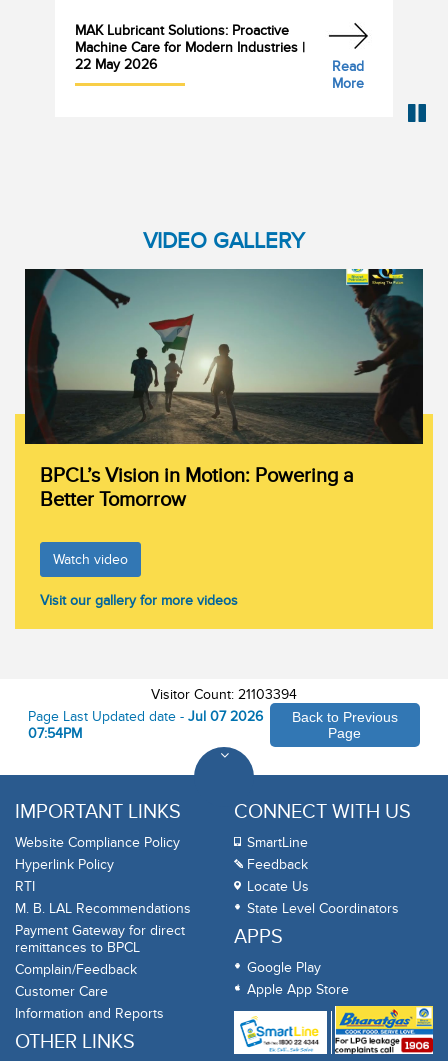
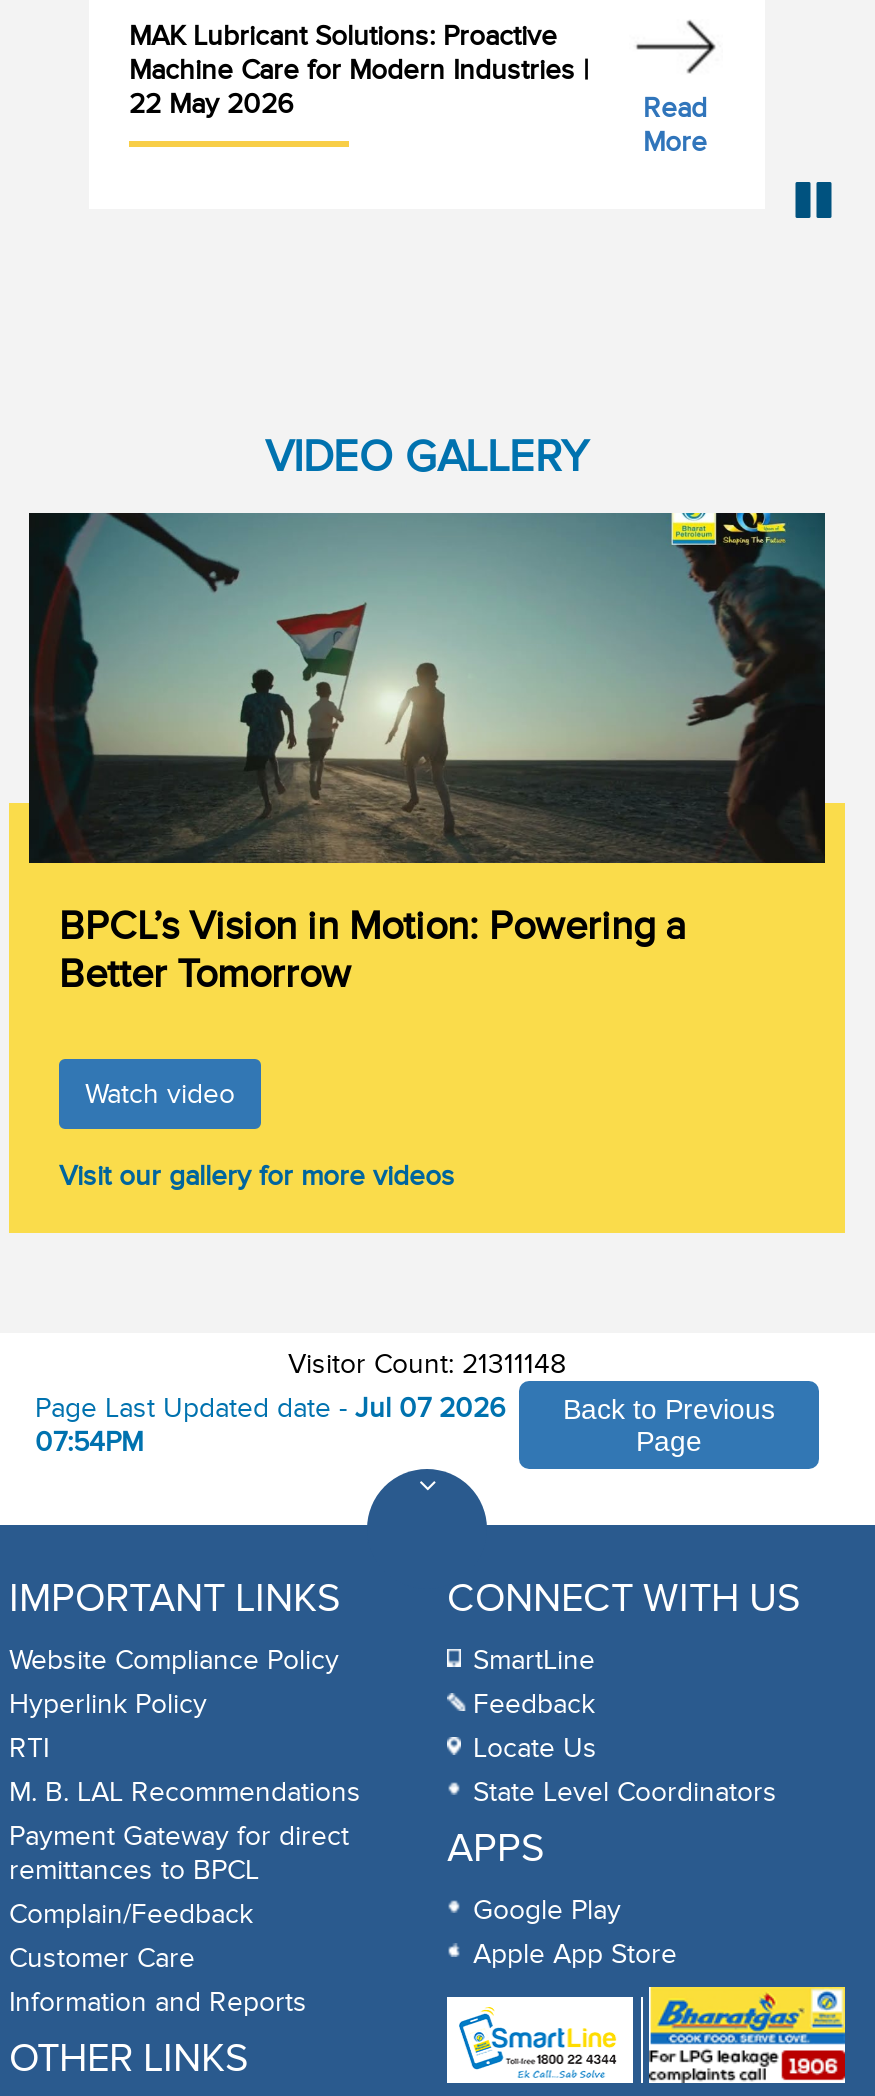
[151,686,297,703] Visitor Count: 21103394 -> [288,1347,566,1381] Visitor Count: 21311148

